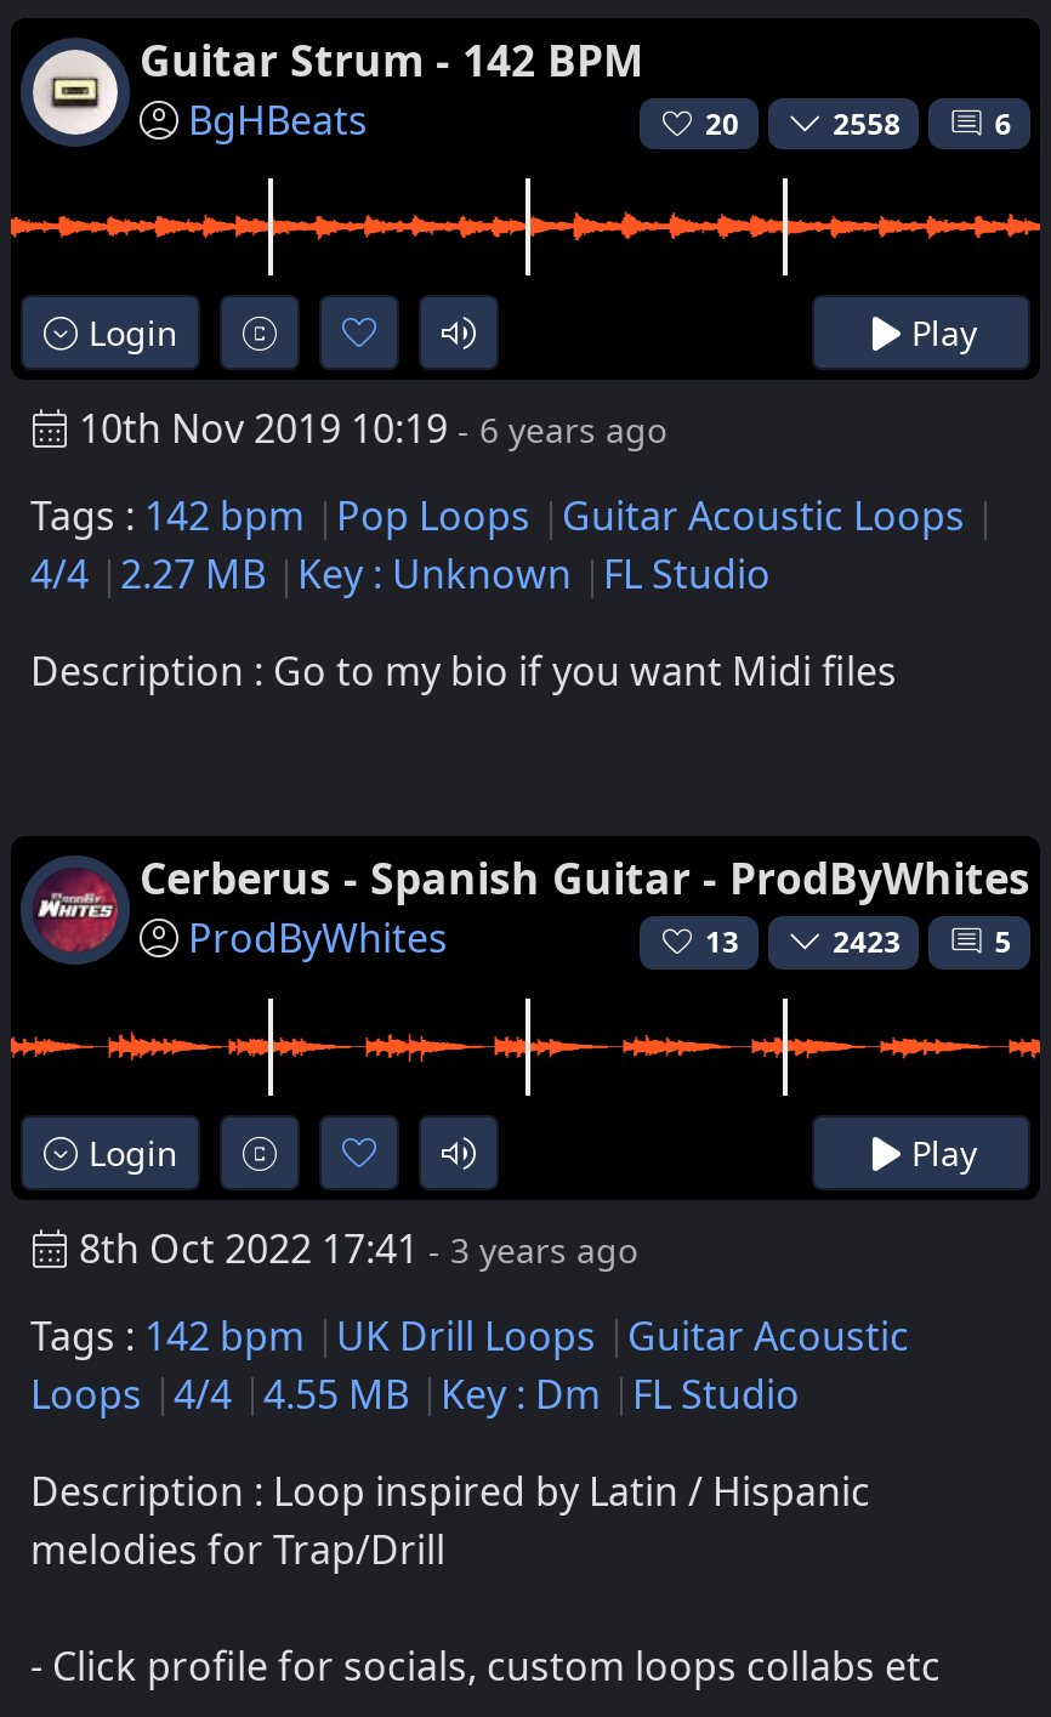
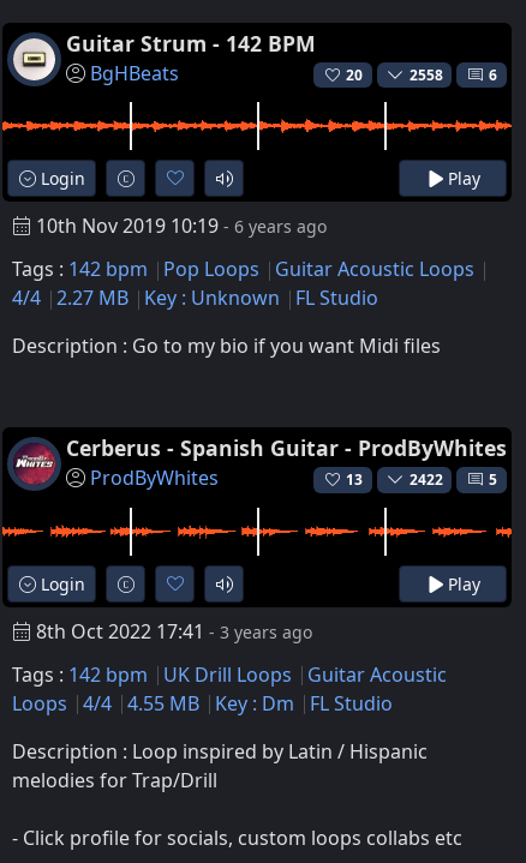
[833,922,901,963] 2423 -> [409,470,443,490] 2422

